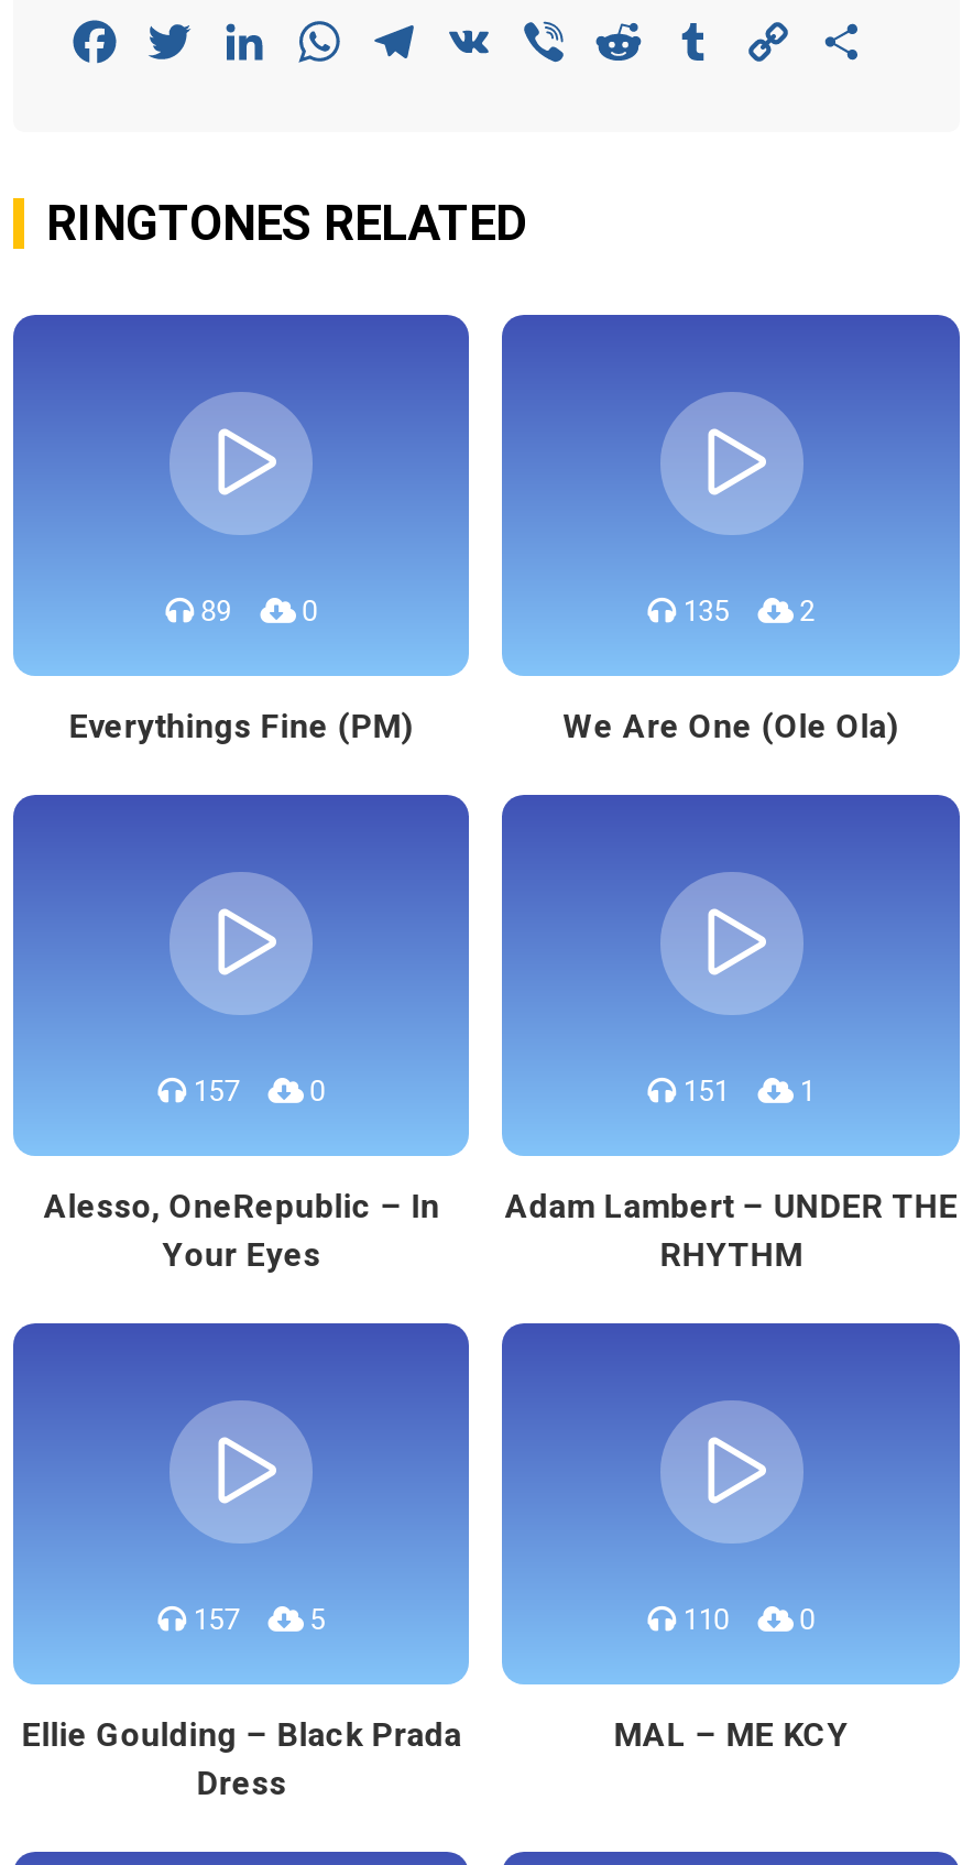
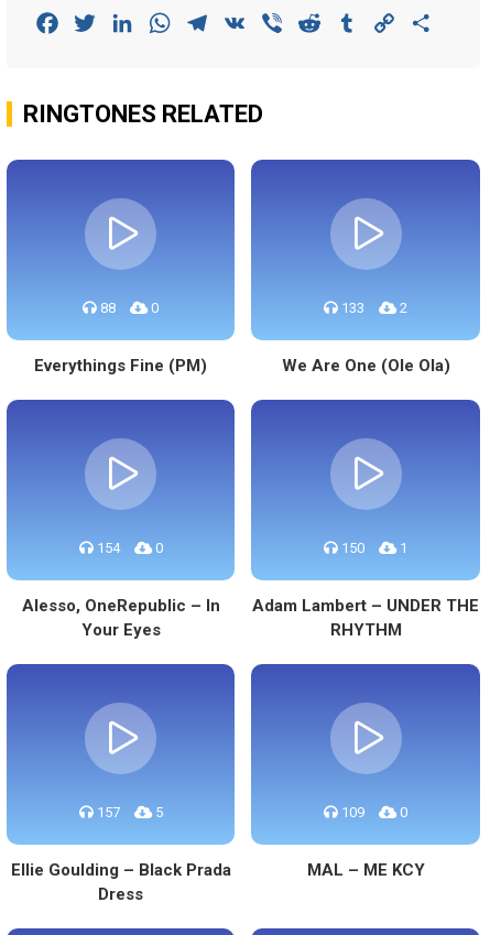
[194,595,317,628] 89 0 -> [97,300,159,316] 88 0
[676,595,815,628] 135 2 -> [338,300,408,316] 133 2
[186,1075,325,1108] 157 0 -> [93,540,163,556] 154 0
[676,1075,815,1108] 151 1 -> [338,540,408,556] 150 1
[676,1603,815,1636] 110 0 -> [338,804,408,820] 109 0

